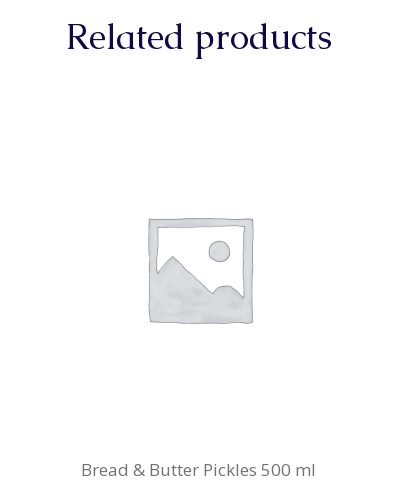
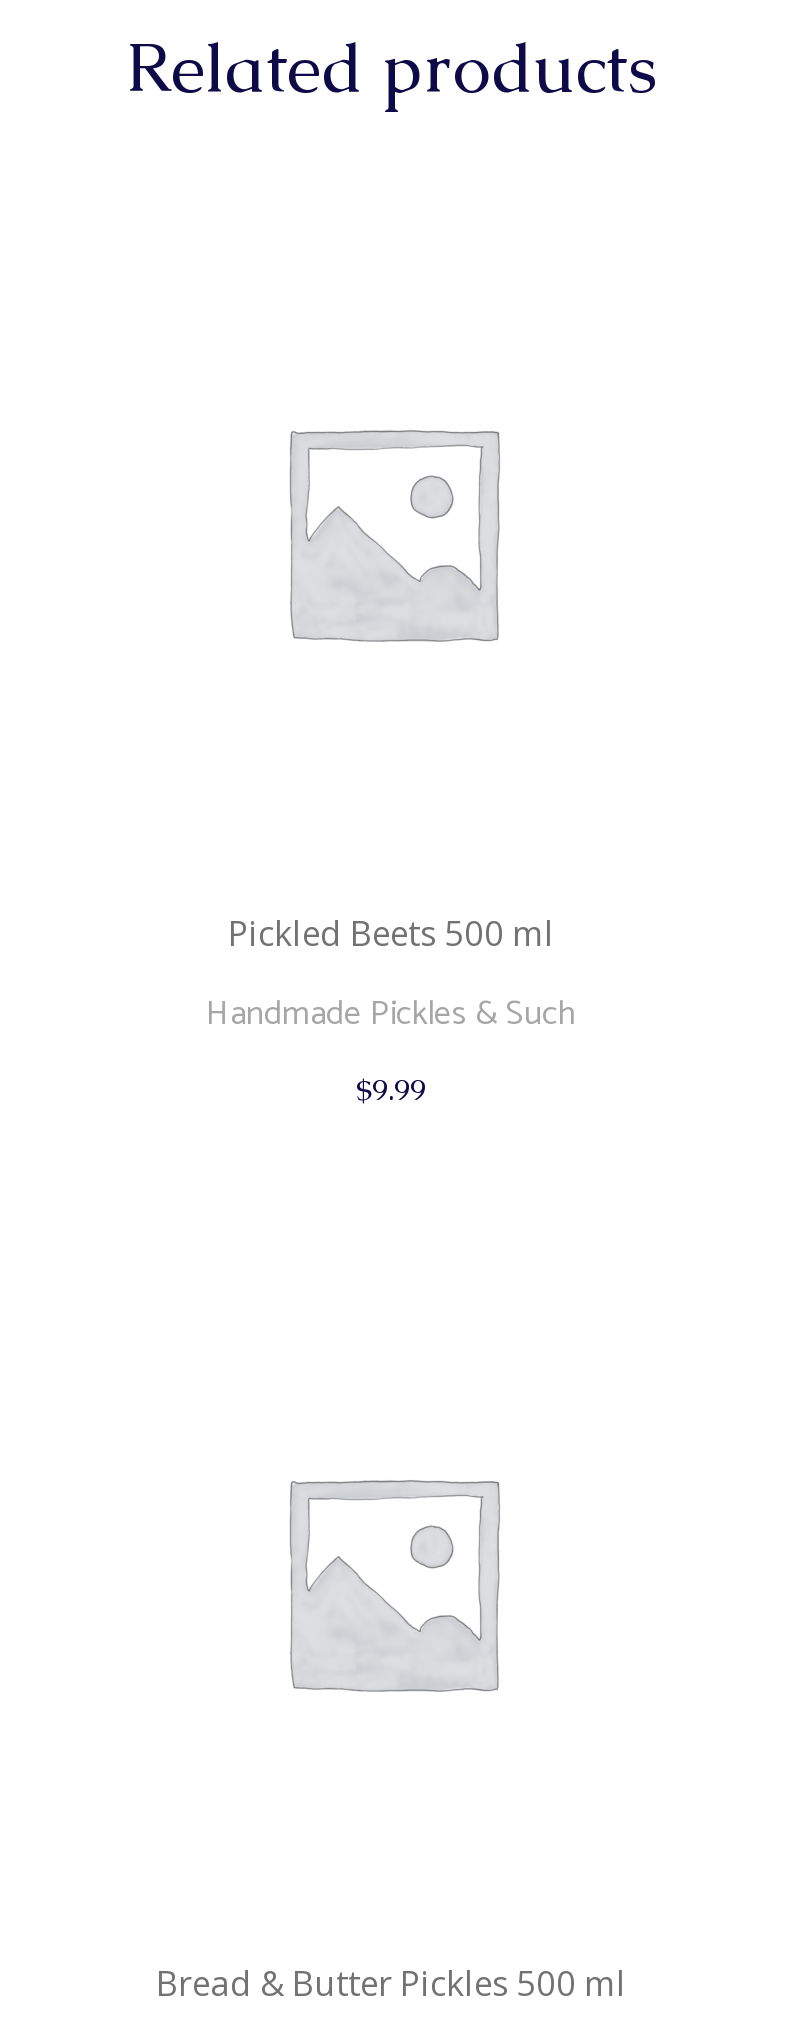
none -> [206,910,576,1108] Pickled Beets 500 ml | Handmade Pickles & Such | $9.99

